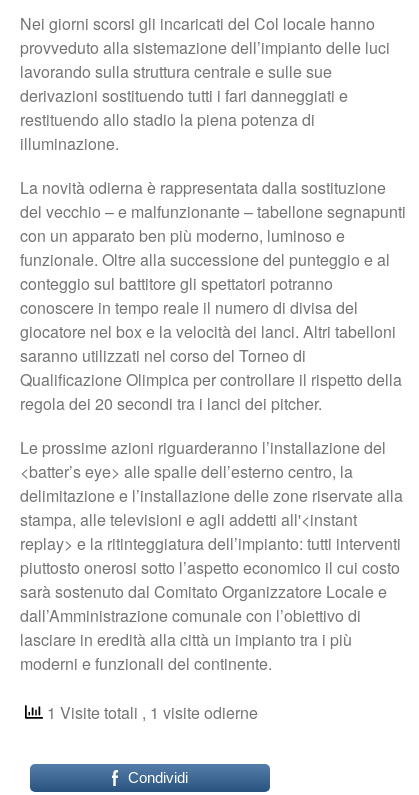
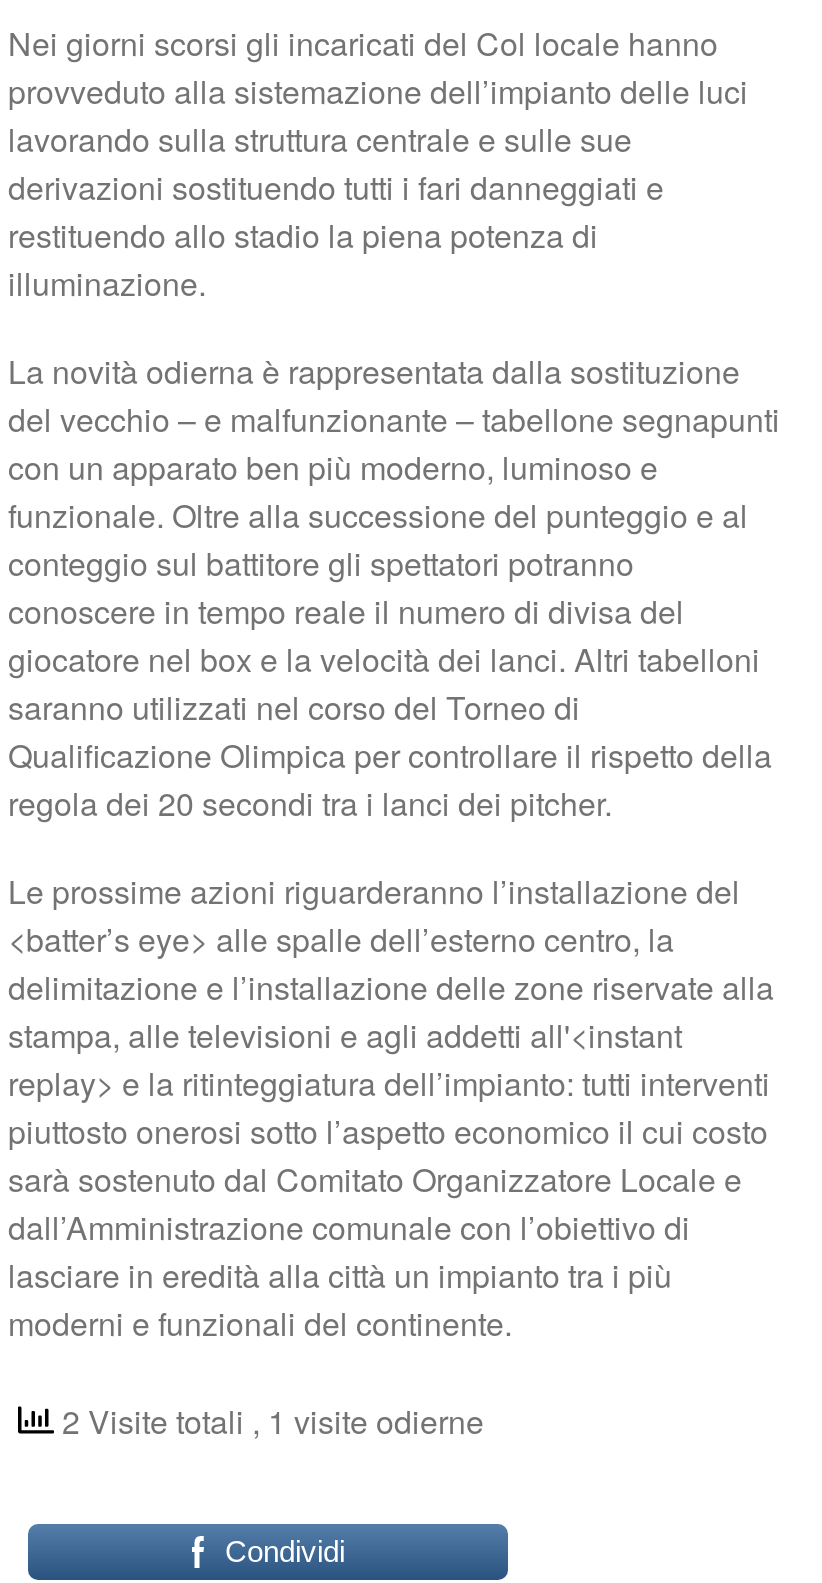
[43,701,258,724] 1 Visite totali, 1 visite odierne -> [54,1398,484,1444] 2 Visite totali, 1 visite odierne

